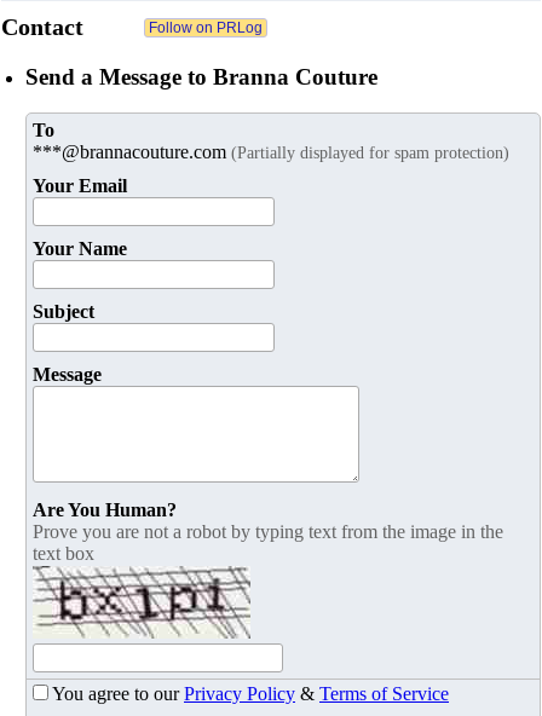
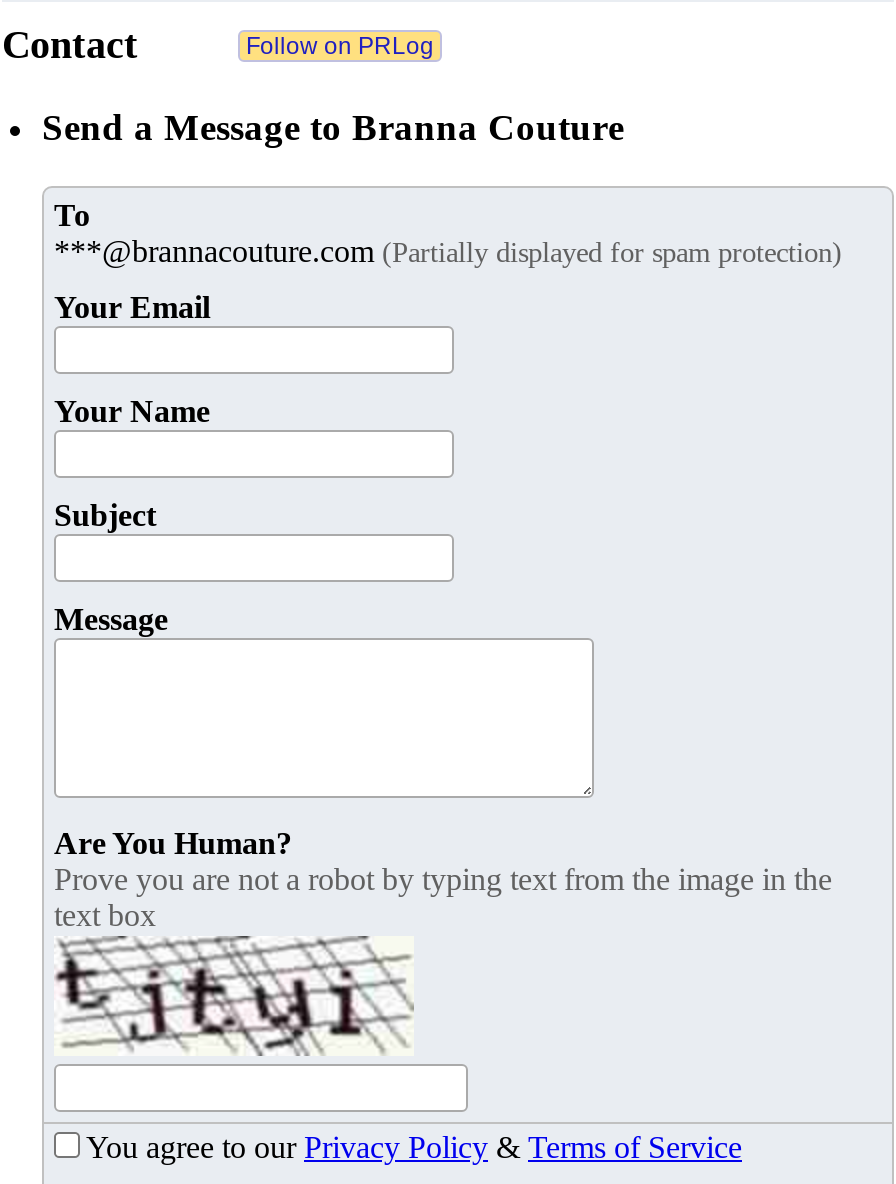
[31,566,252,640] [image] -> [54,934,414,1058] [image]

